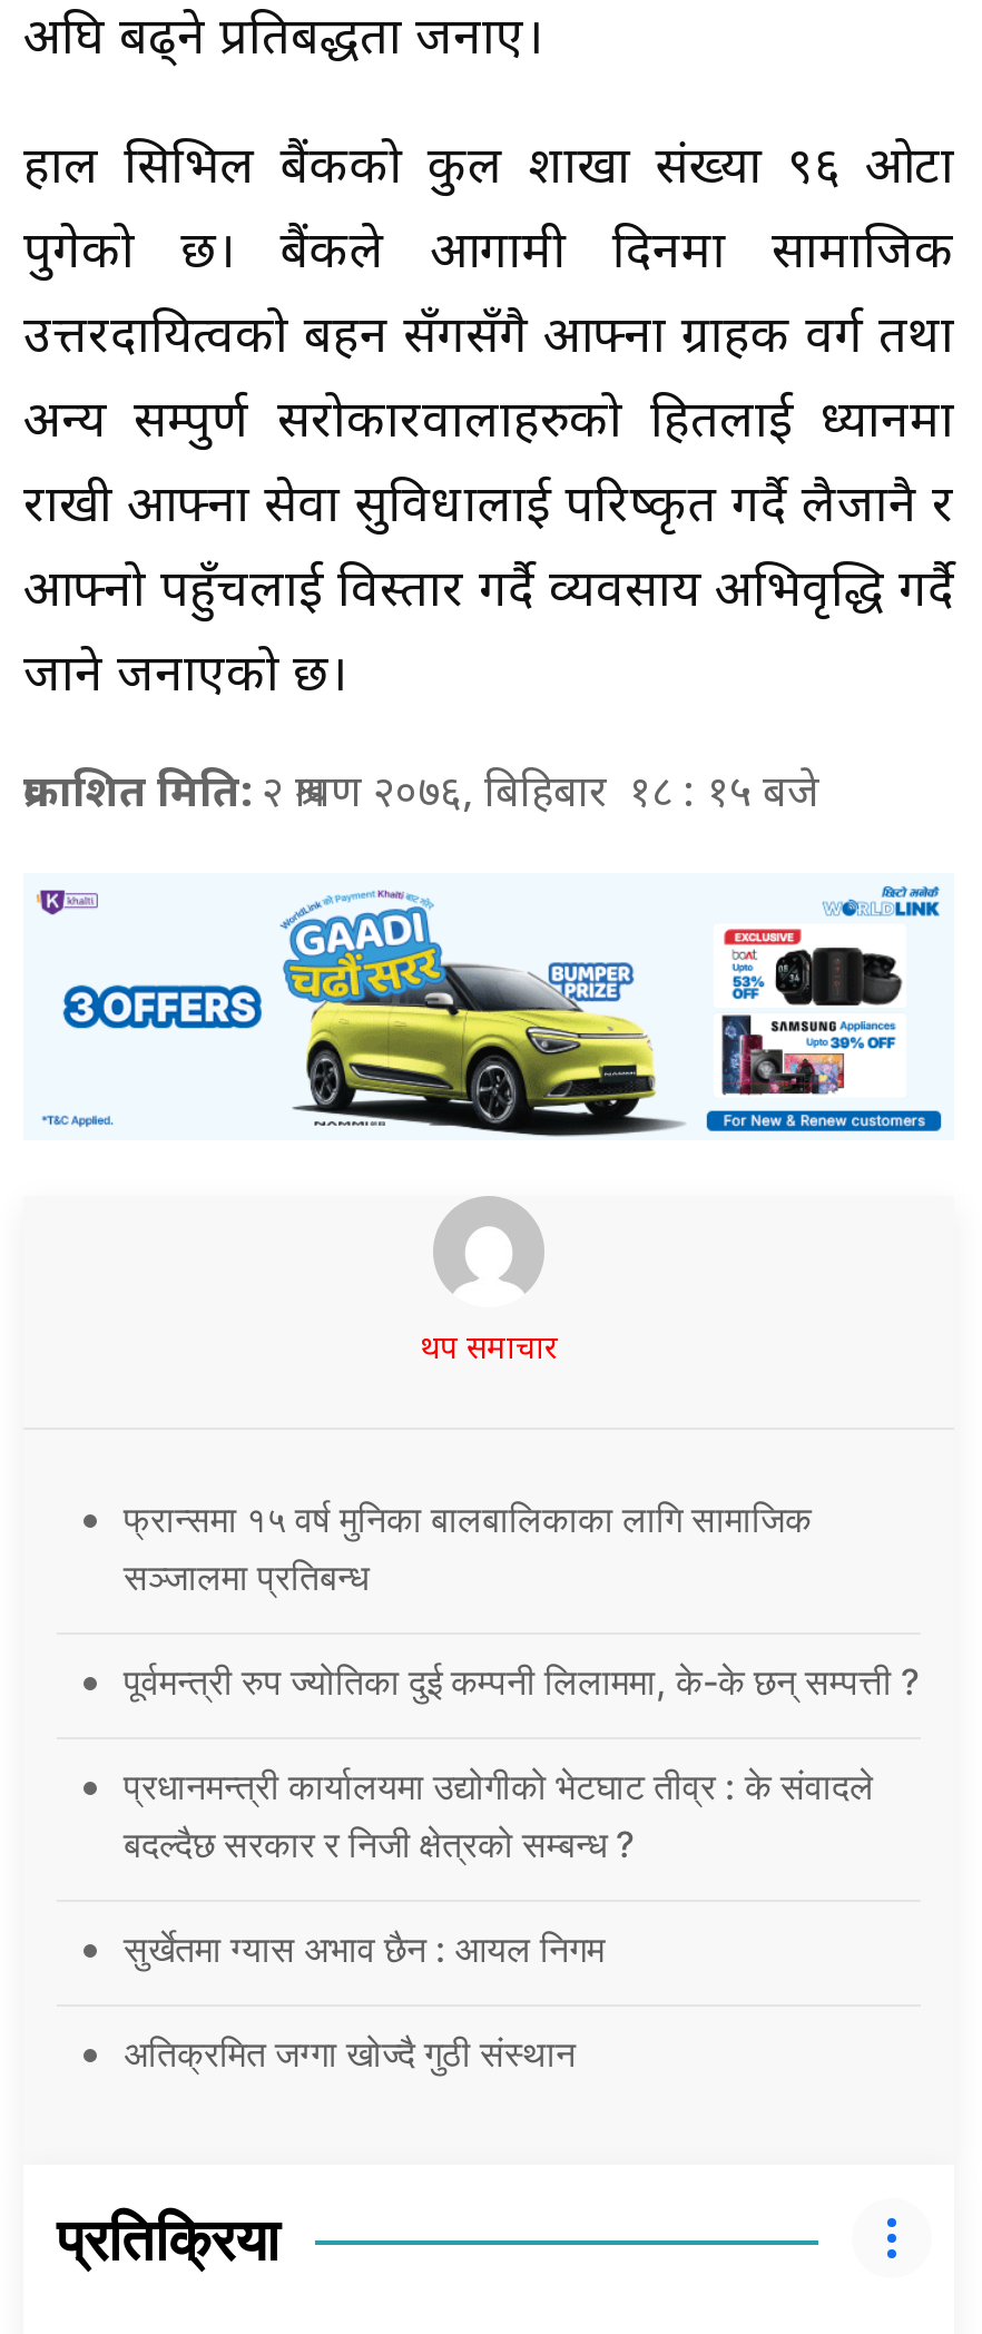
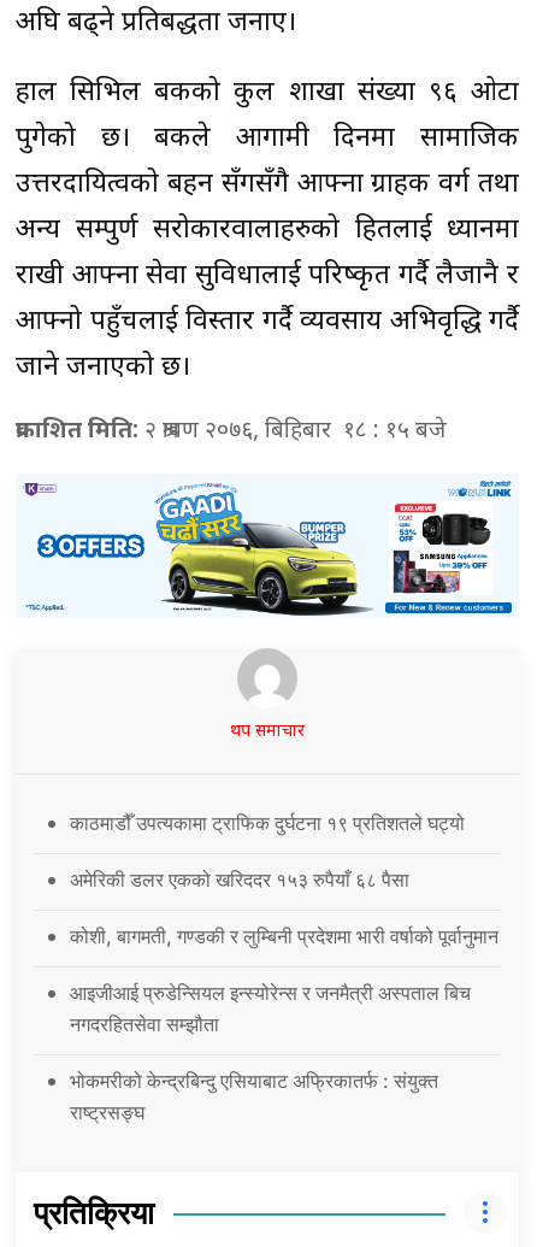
[124,1496,812,1599] फ्रान्समा १५ वर्ष मुनिका बालबालिकाका लागि सामाजिक | सञ्जालमा प्रतिबन्ध -> [70,811,465,835] काठमाडौँ उपत्यकामा ट्राफिक दुर्घटना १९ प्रतिशतले घट्यो
[124,1659,919,1703] पूर्वमन्त्री रुप ज्योतिका दुई कम्पनी लिलाममा, के-के छन् सम्पत्ती ? -> [70,867,409,891] अमेरिकी डलर एकको खरिददर १५३ रुपैयाँ ६८ पैसा
[124,1763,874,1866] प्रधानमन्त्री कार्यालयमा उद्योगीको भेटघाट तीव्र : के संवादले | बदल्दैछ सरकार र निजी क्षेत्रको सम्बन्ध ? -> [70,924,498,948] कोशी, बागमती, गण्डकी र लुम्बिनी प्रदेशमा भारी वर्षाको पूर्वानुमान
[124,1926,605,1971] सुर्खेतमा ग्यास अभाव छैन : आयल निगम -> [70,980,471,1036] आइजीआई प्रुडेन्सियल इन्स्योरेन्स र जनमैत्री अस्पताल बिच | नगदरहितसेवा सम्झौता
[124,2031,576,2075] अतिक्रमित जग्गा खोज्दै गुठी संस्थान -> [70,1068,438,1124] भोकमरीको केन्द्रबिन्दु एसियाबाट अफ्रिकातर्फ : संयुक्त | राष्ट्रसङ्घ

